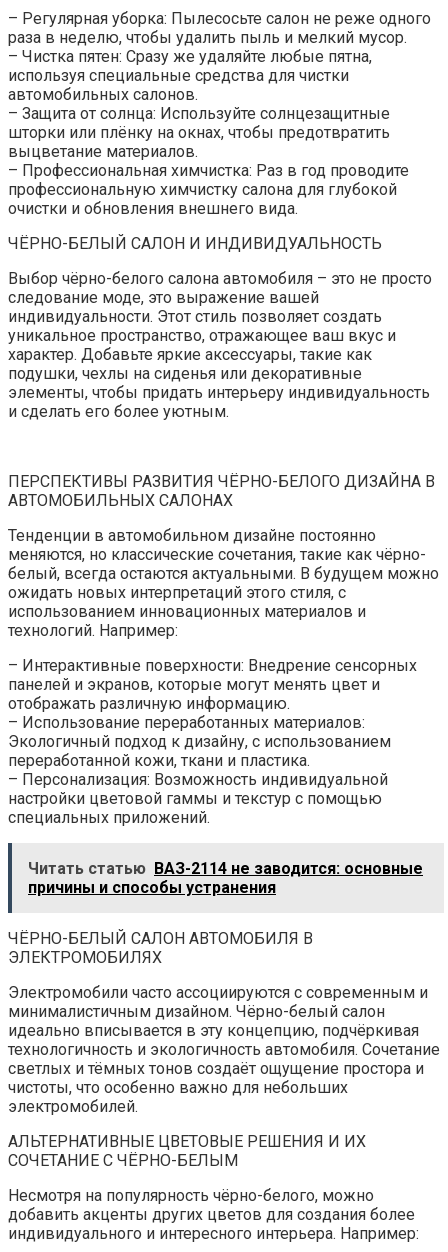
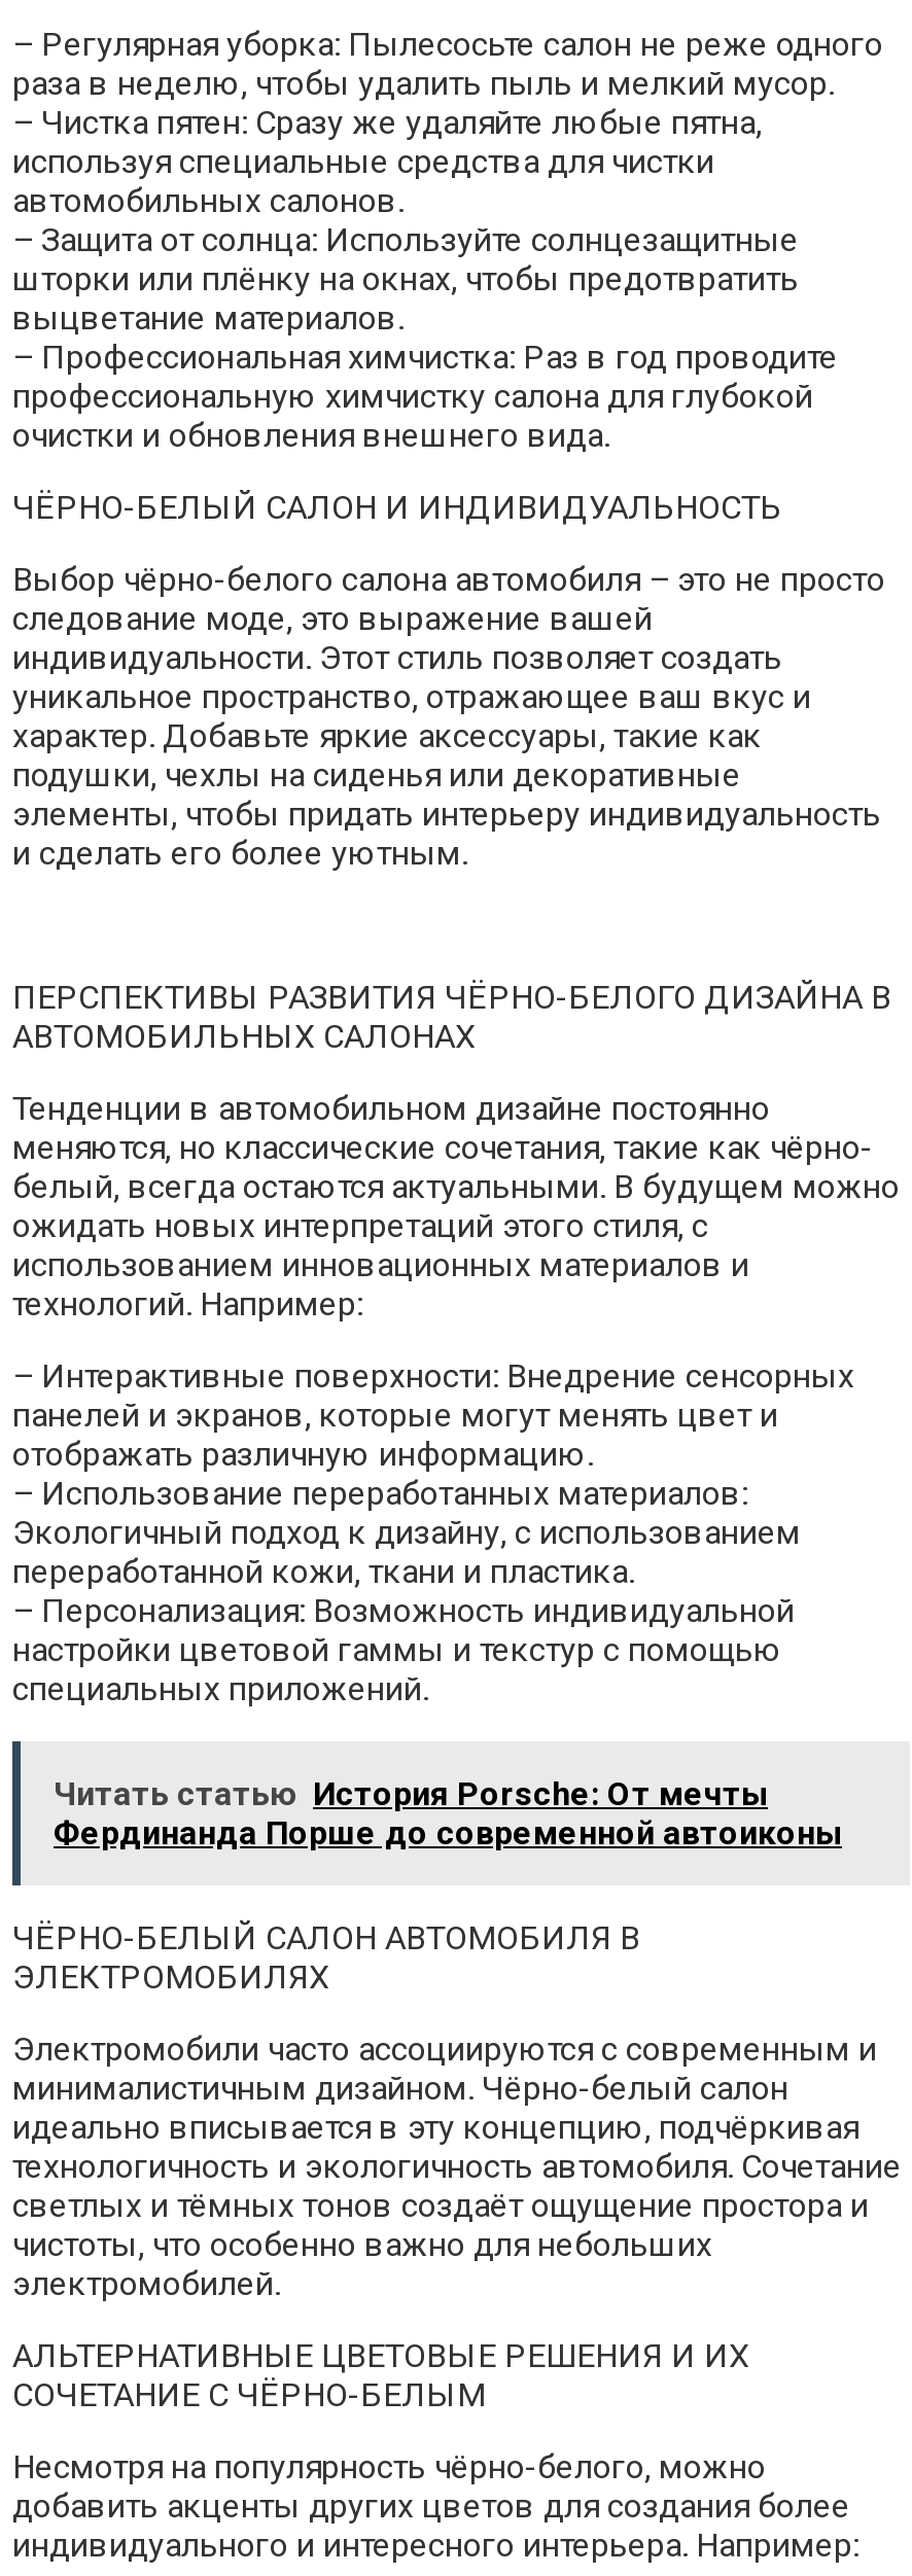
[28,858,423,896] Читать статью ВАЗ-2114 не заводится: основные | причины и способы устранения -> [54,1773,842,1851] Читать статью История Porsche: От мечты | Фердинанда Порше до современной автоиконы

